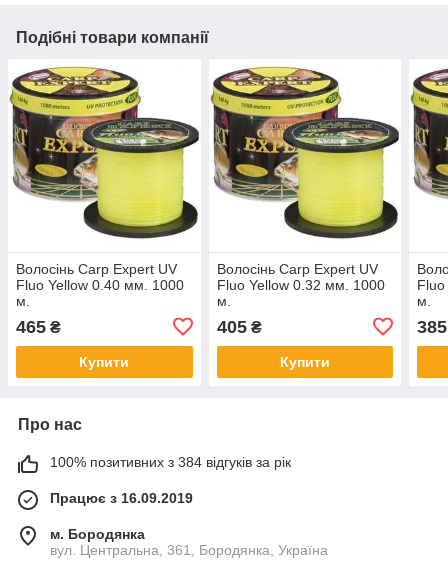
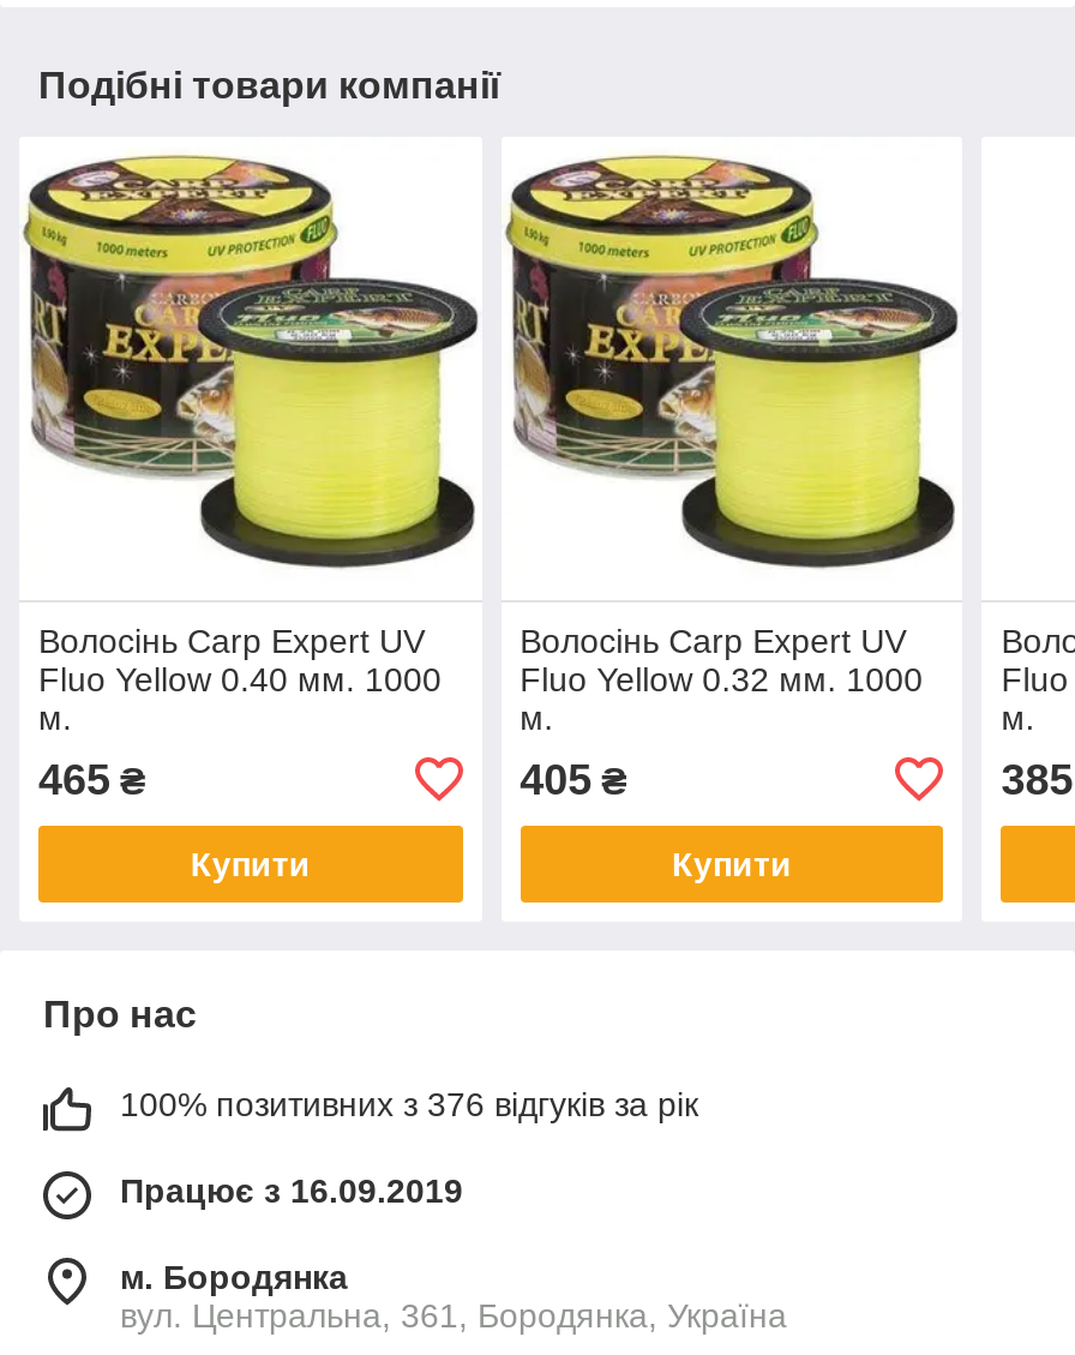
[410,68,445,200] [image] -> none
[50,454,291,470] 100% позитивних з 384 відгуків за рік -> [120,1084,698,1123] 100% позитивних з 376 відгуків за рік

